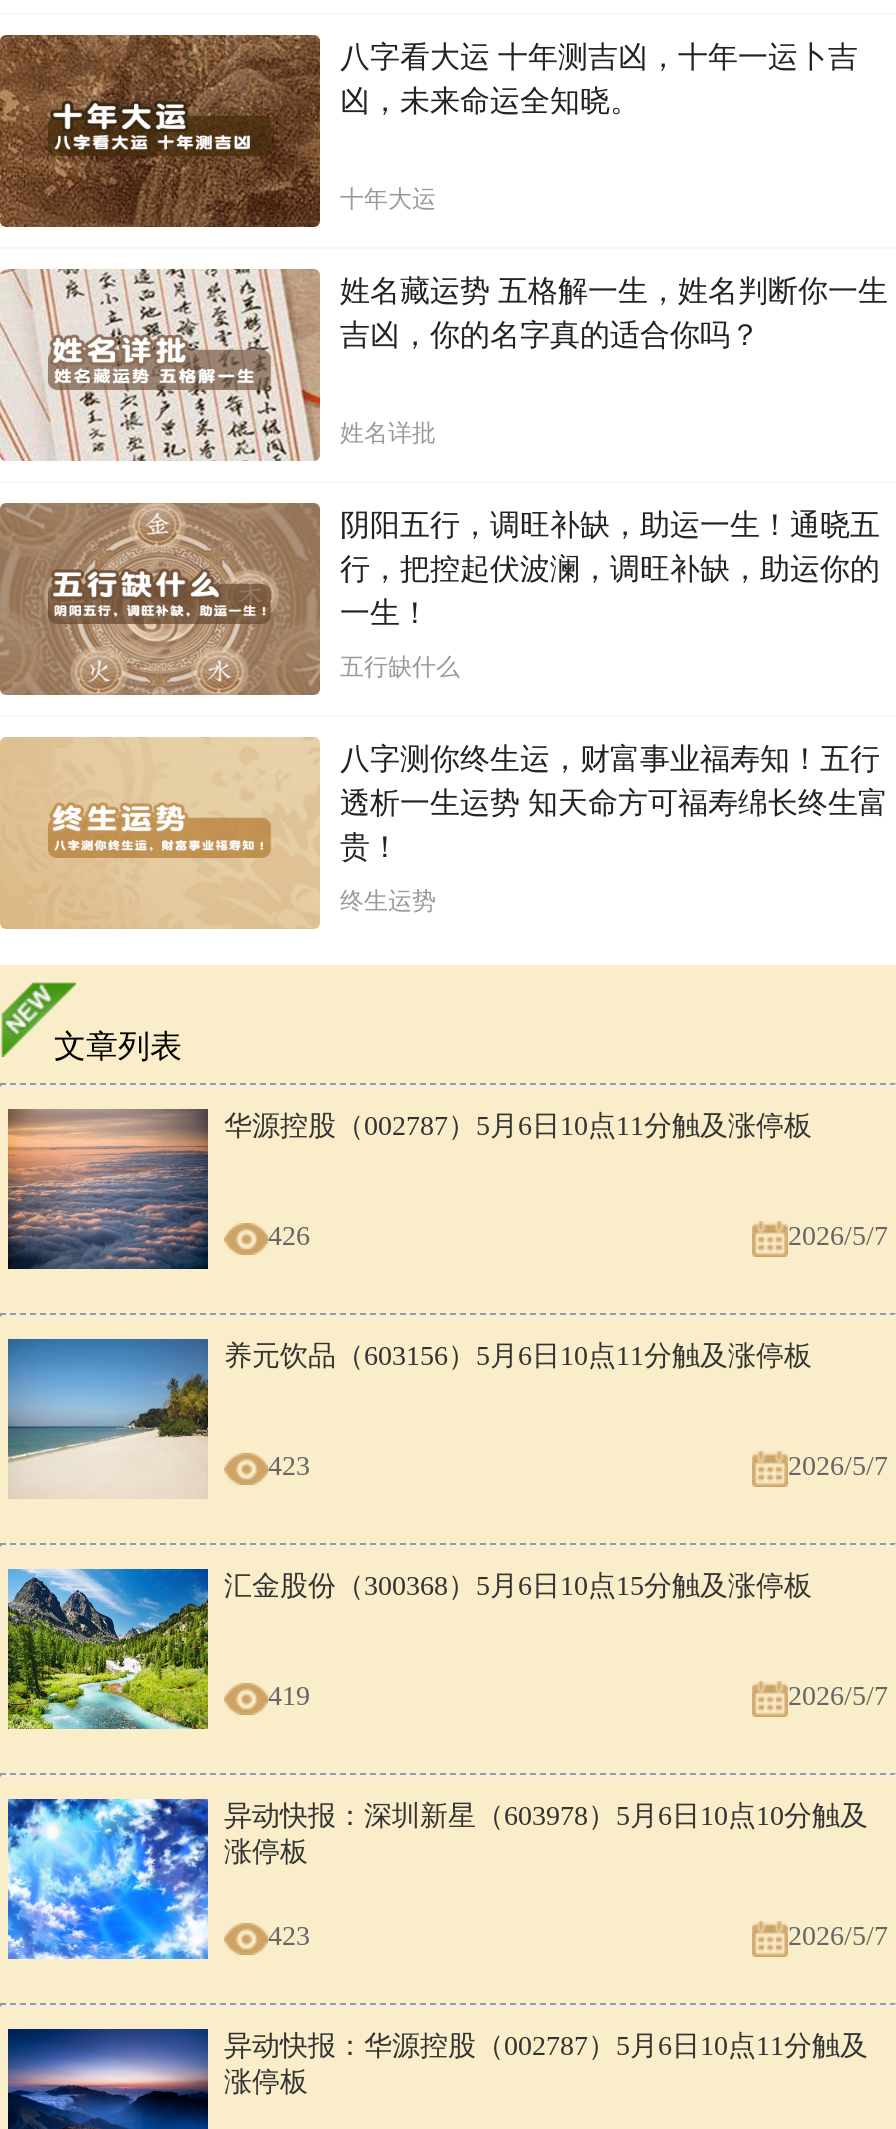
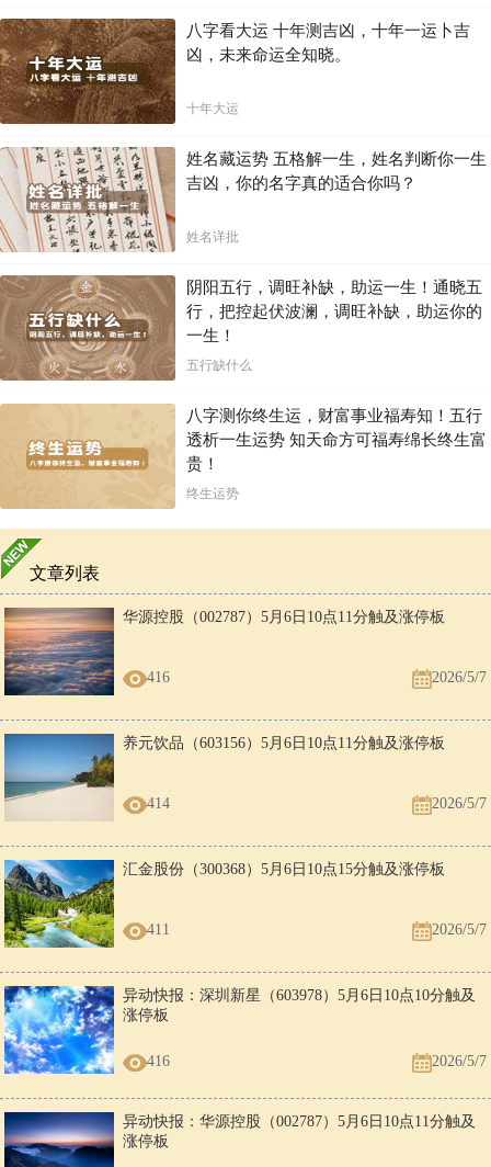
[268,1222,310,1252] 426 -> [147,670,170,686] 416
[268,1452,310,1482] 423 -> [147,796,170,812] 414
[268,1682,310,1712] 419 -> [147,922,170,938] 411
[268,1922,310,1952] 423 -> [147,1053,170,1070] 416

